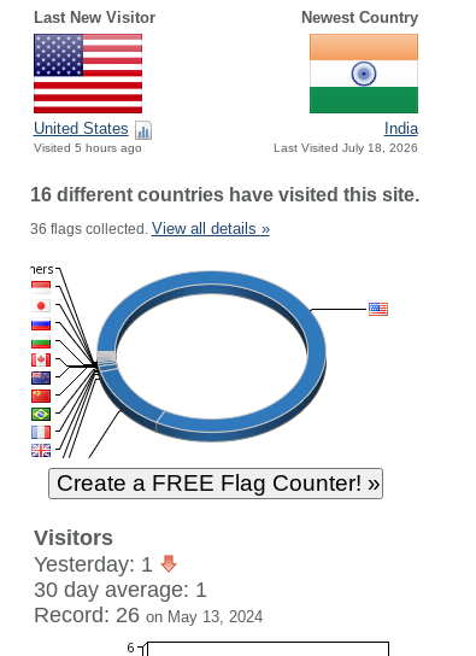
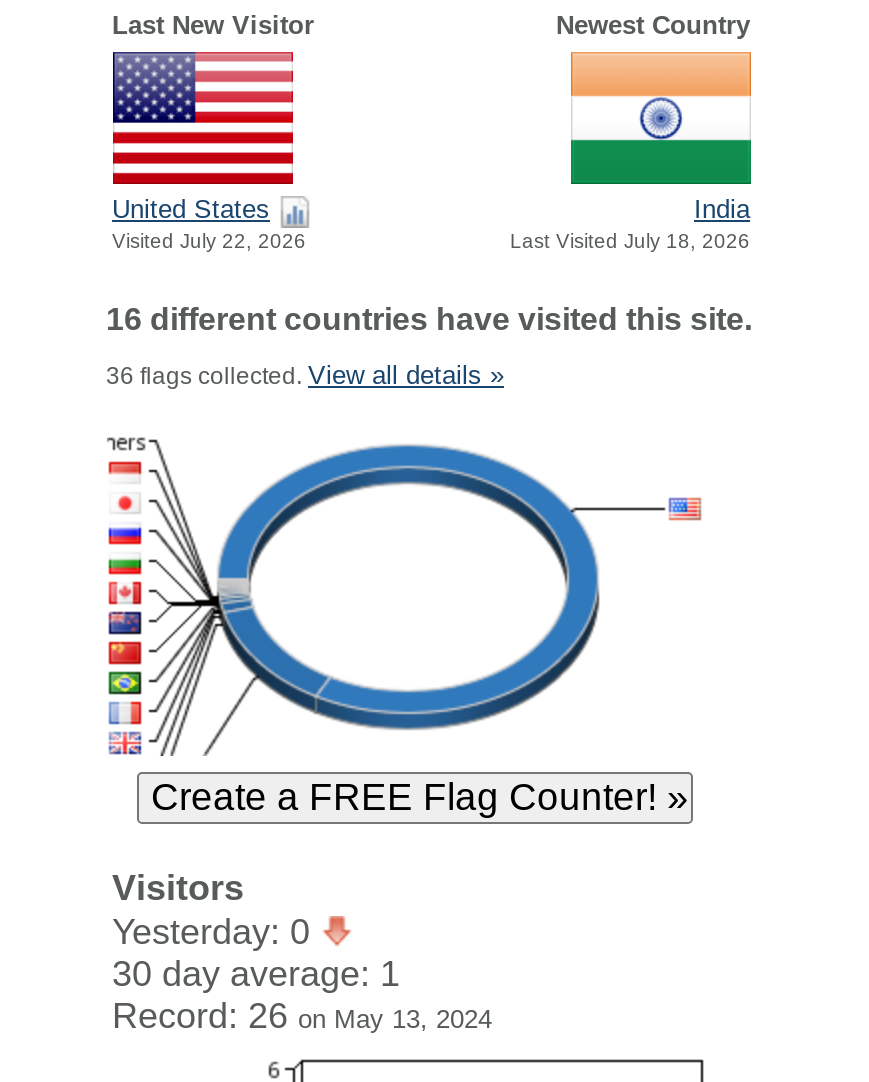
[33,141,142,155] Visited 5 hours ago -> [112,231,306,253] Visited July 22, 2026
[33,552,158,576] Yesterday: 1 -> [112,912,320,952] Yesterday: 0

